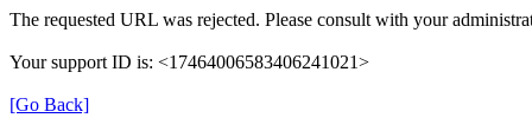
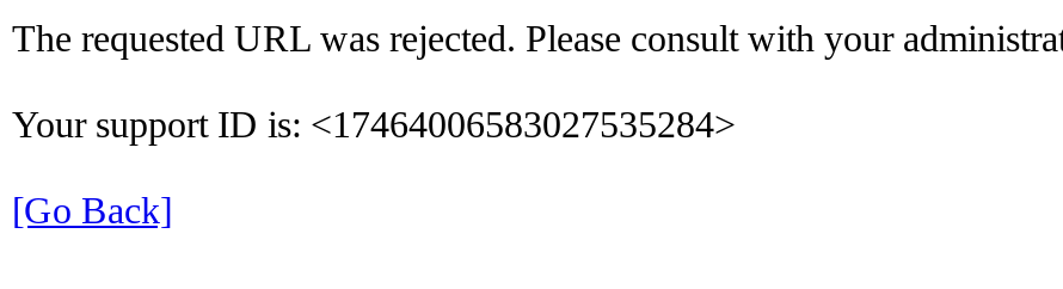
[9,52,369,72] Your support ID is: <17464006583406241021> -> [12,104,736,144] Your support ID is: <17464006583027535284>

